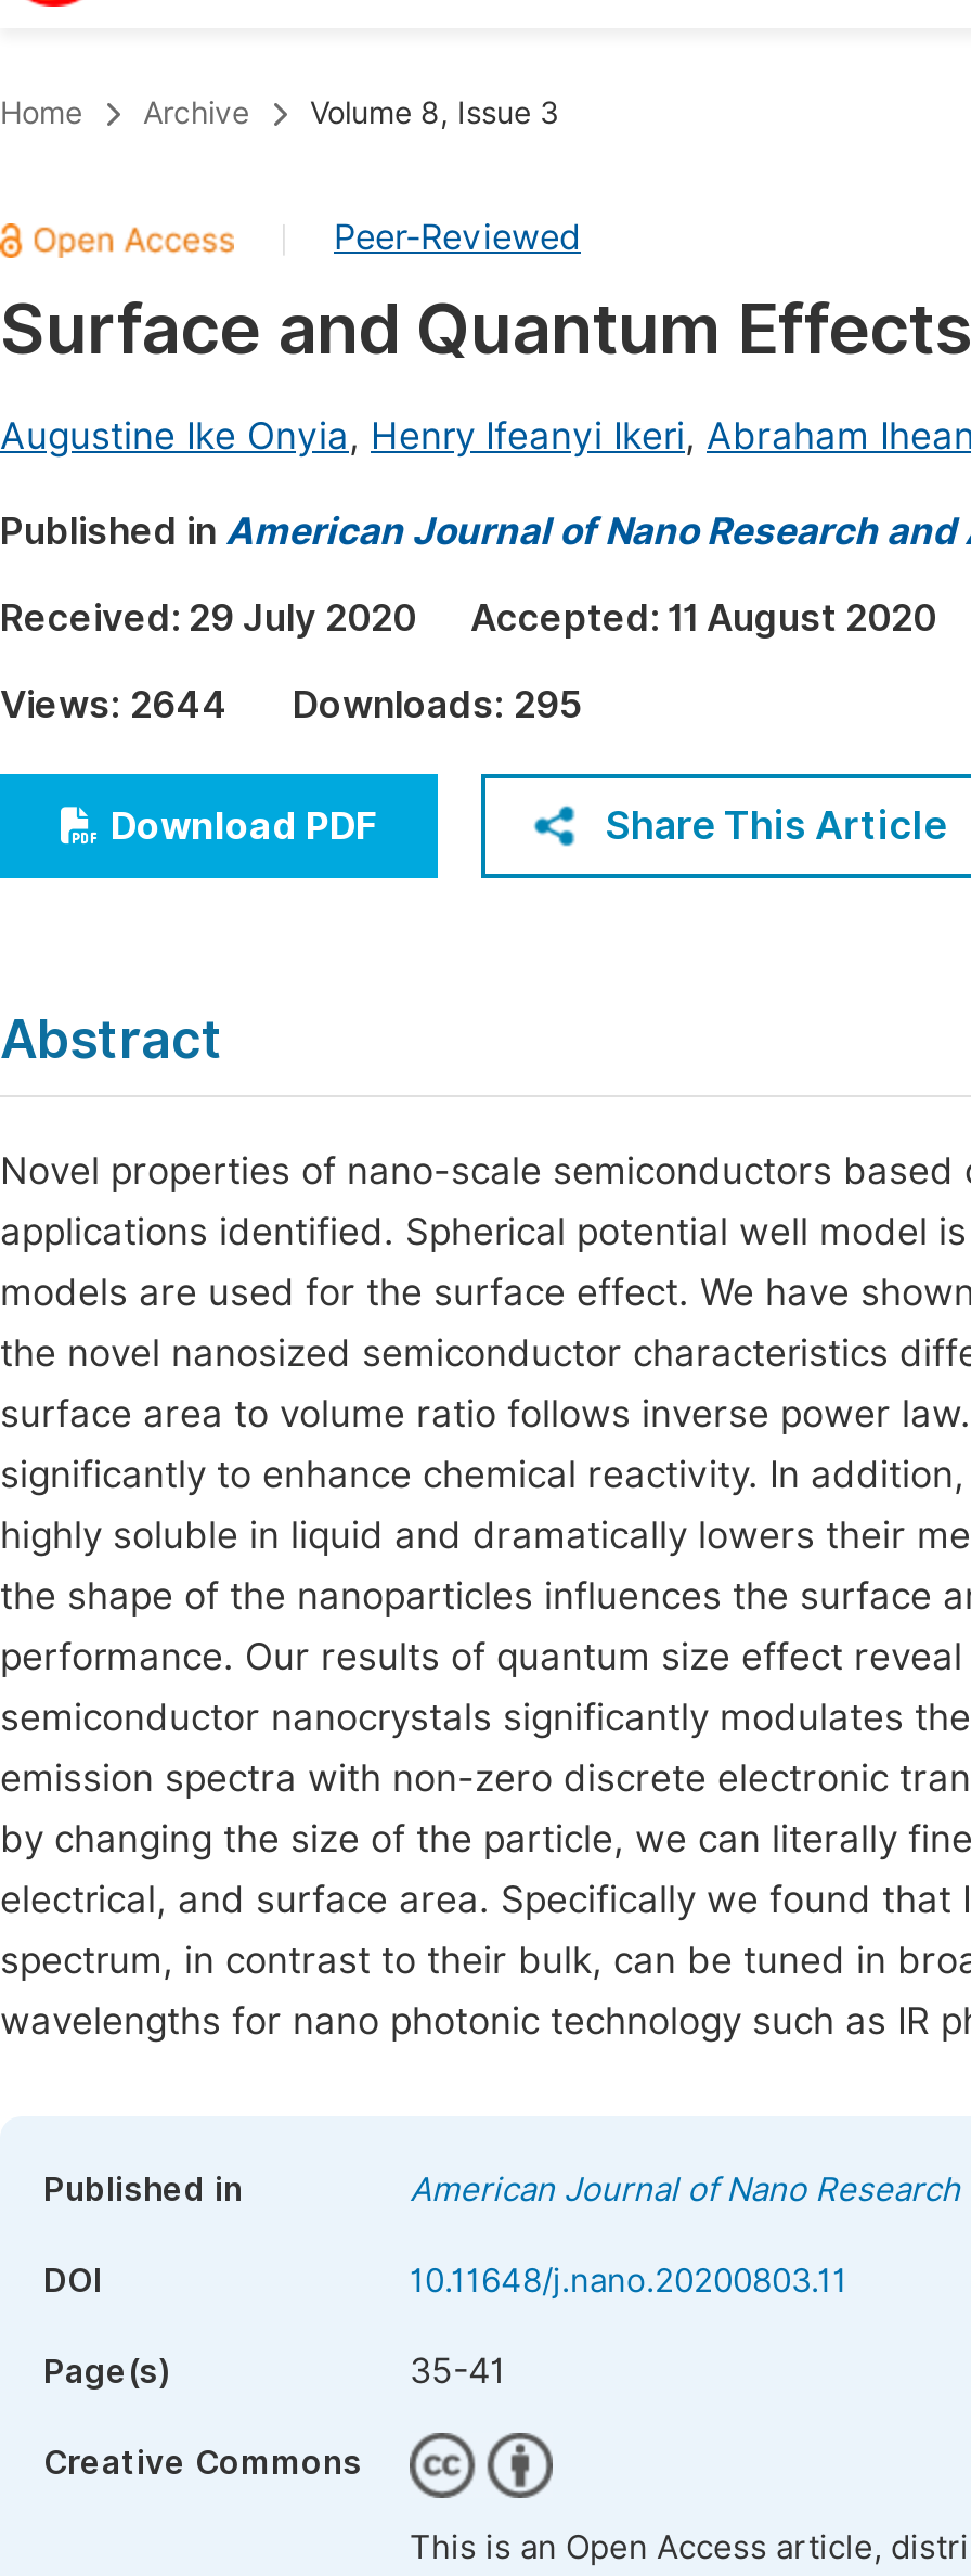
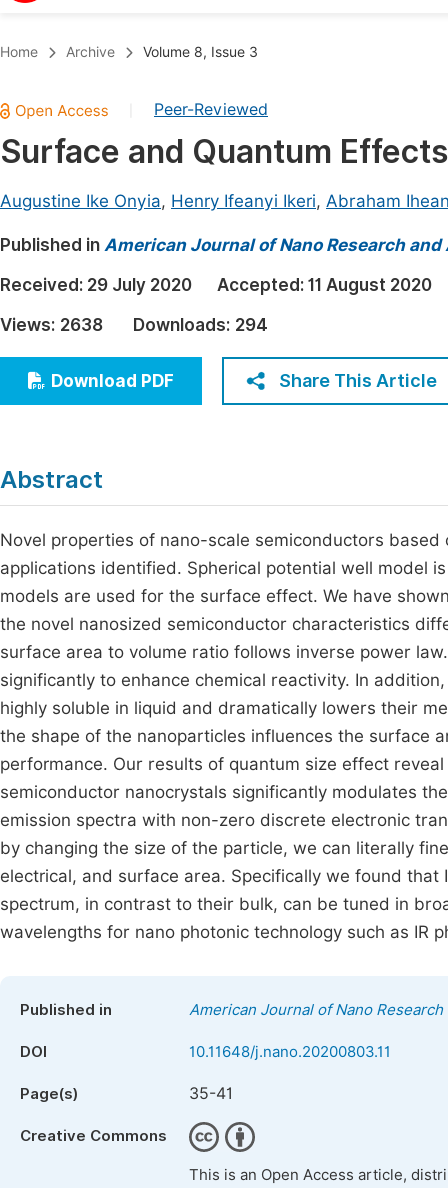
[0,683,228,726] Views: 2644 -> [0,315,103,335] Views: 2638
[293,683,583,726] Downloads: 295 -> [133,315,268,335] Downloads: 294

